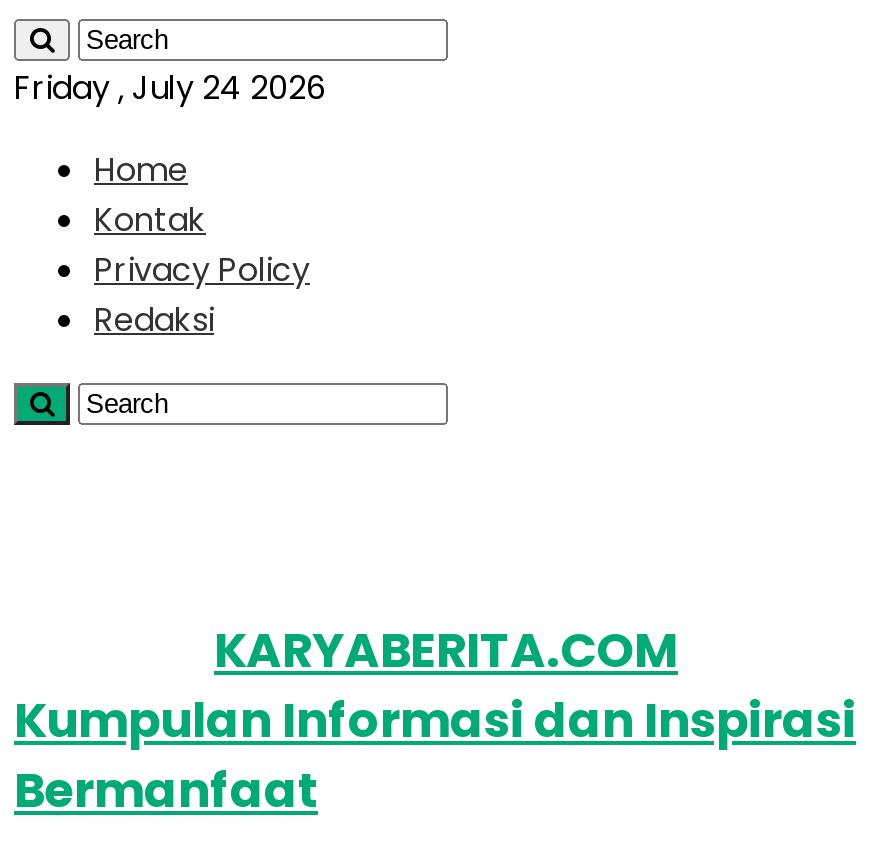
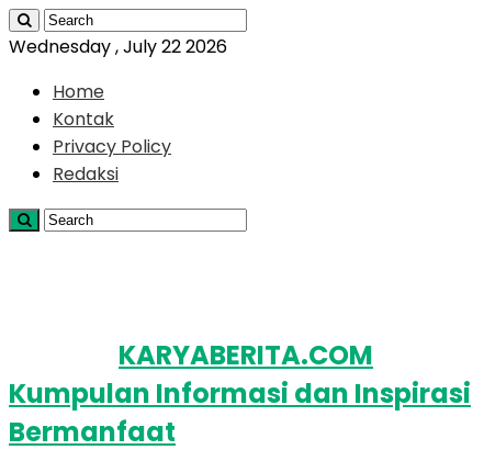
[14,65,326,111] Friday , July 24 2026 -> [9,34,227,59] Wednesday , July 22 2026

